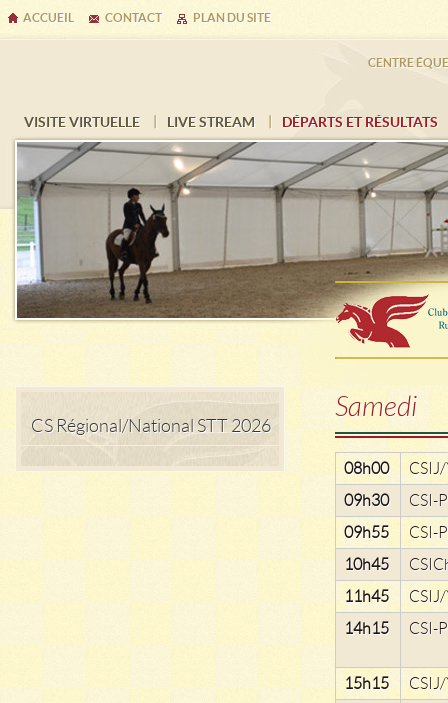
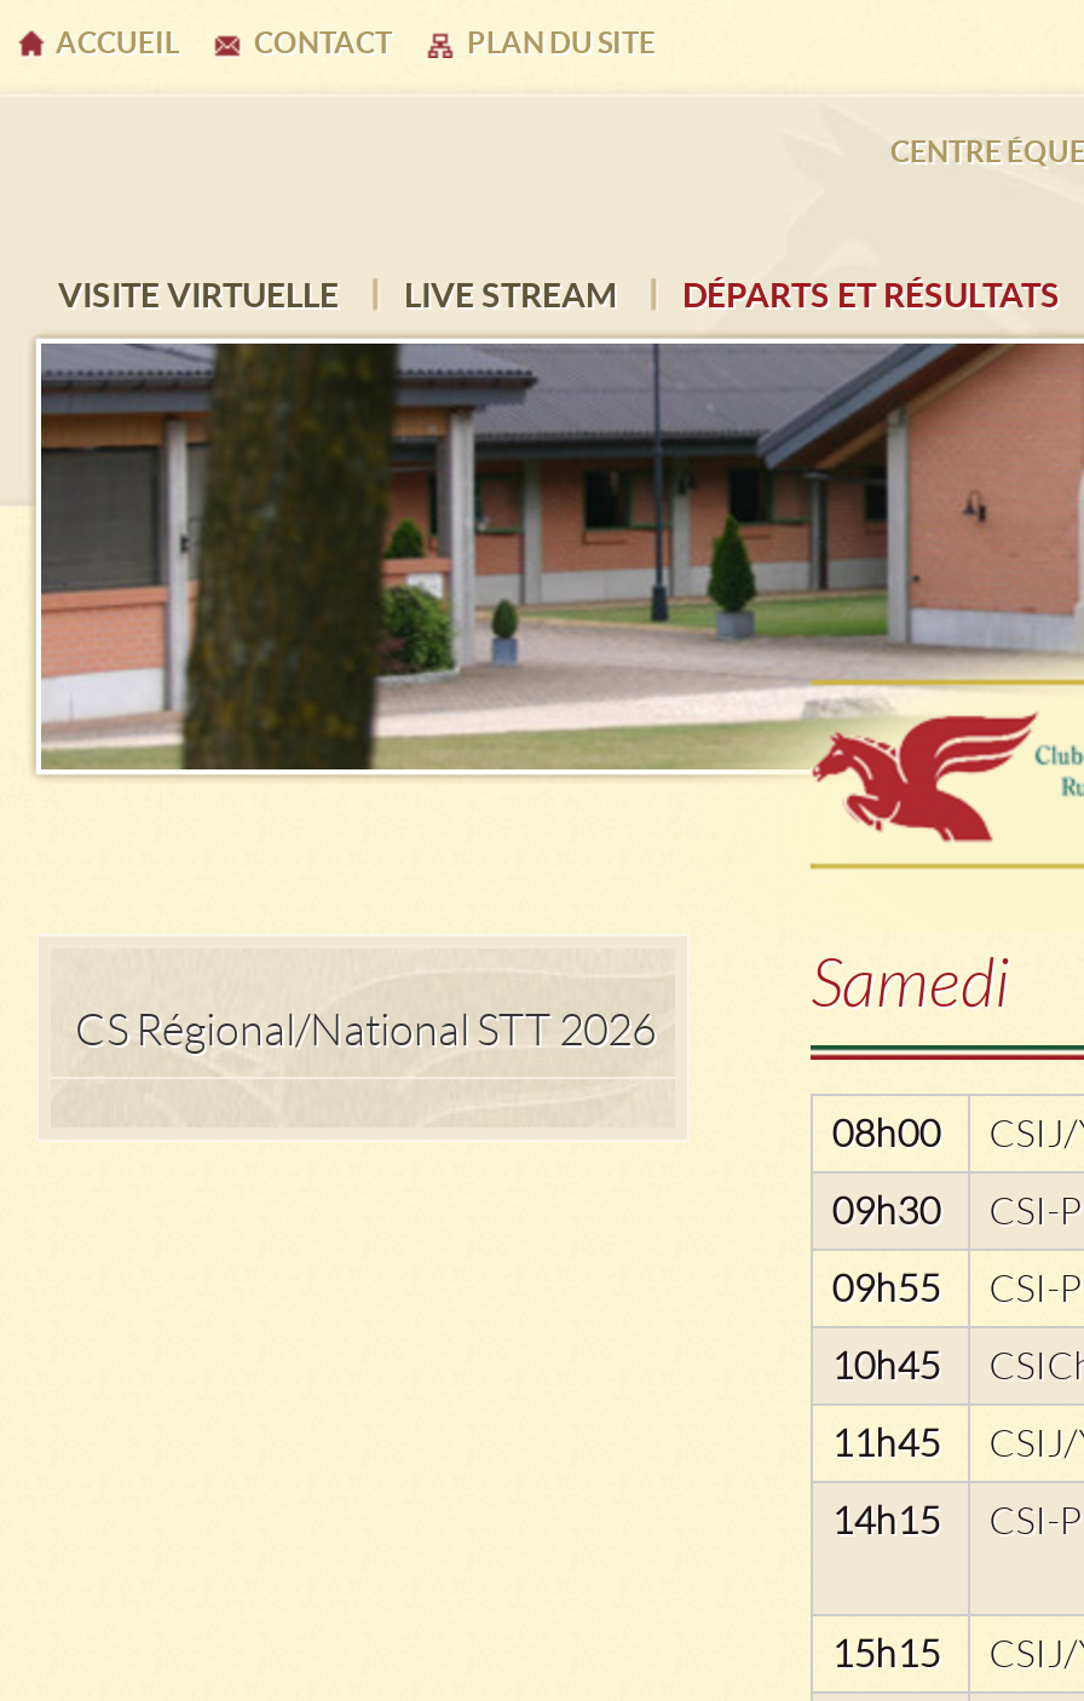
[17,142,445,319] [image] -> [39,344,1077,769] [image]

